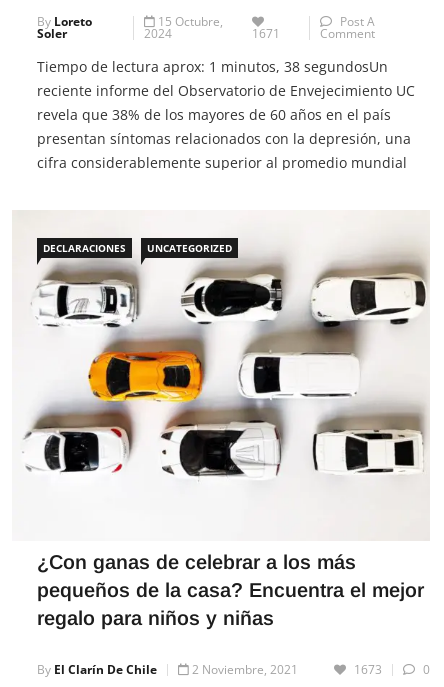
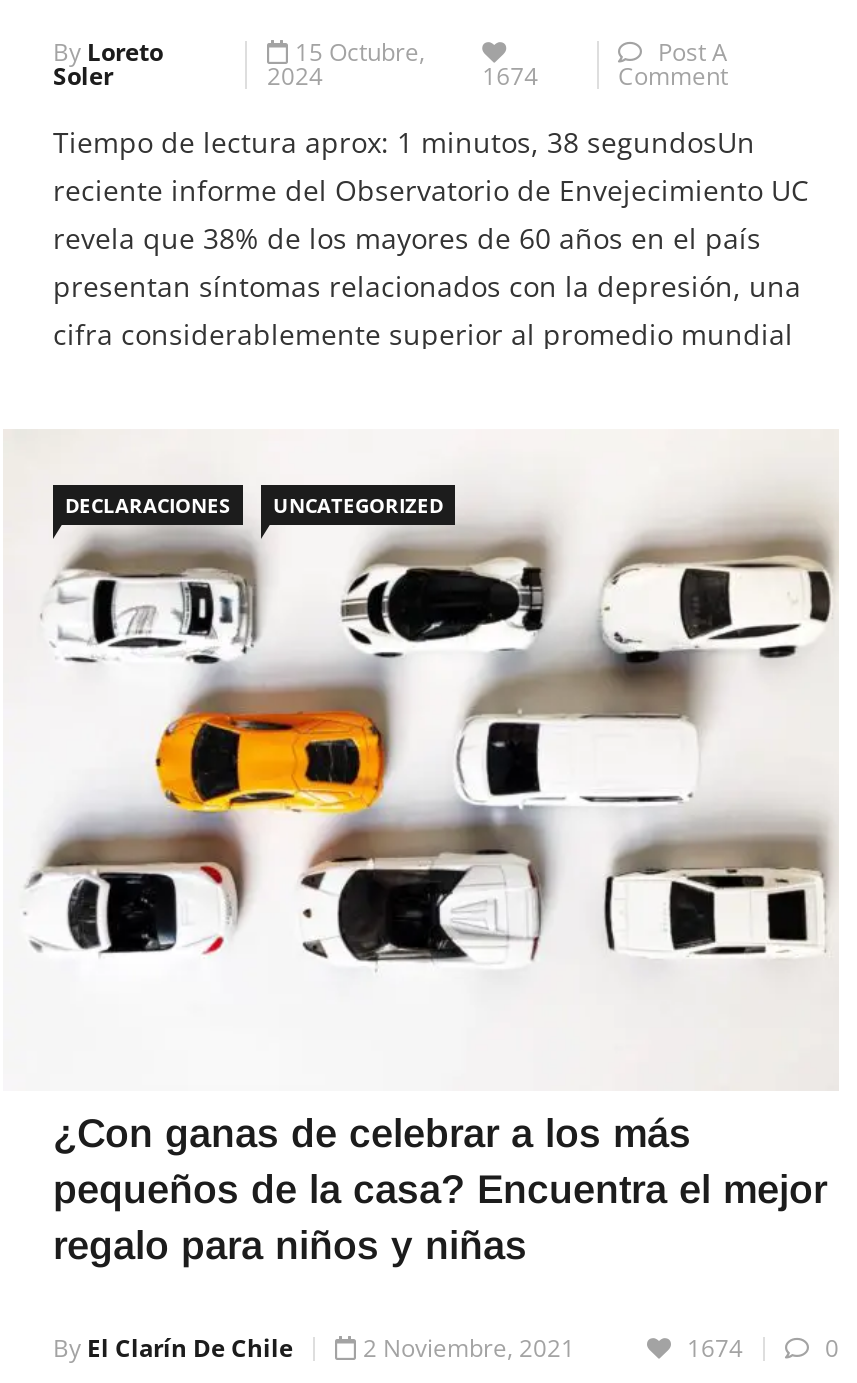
[252,24,280,41] 1671 -> [482,58,538,92] 1674
[351,661,382,678] 1673 -> [681,1331,743,1365] 1674

